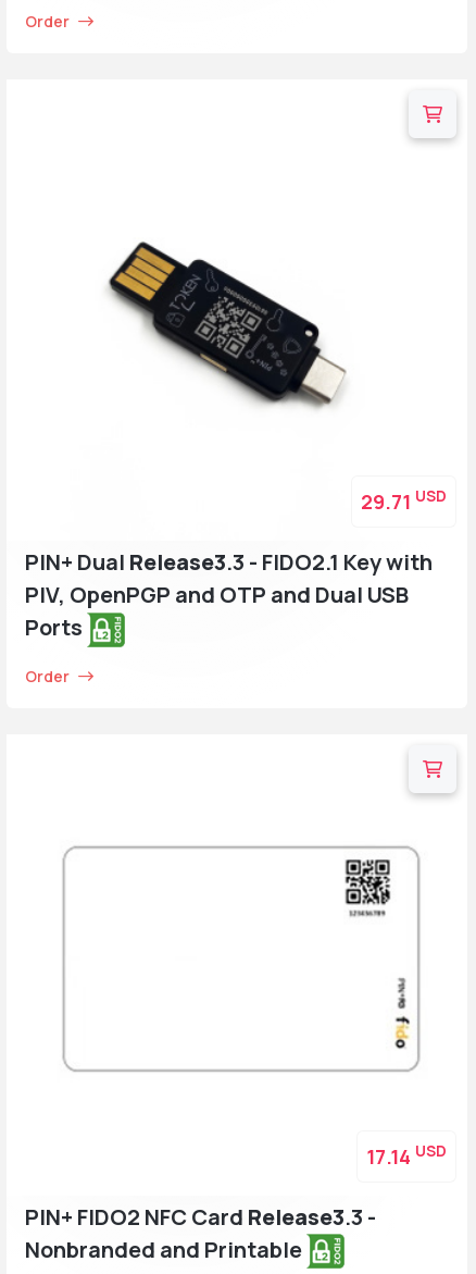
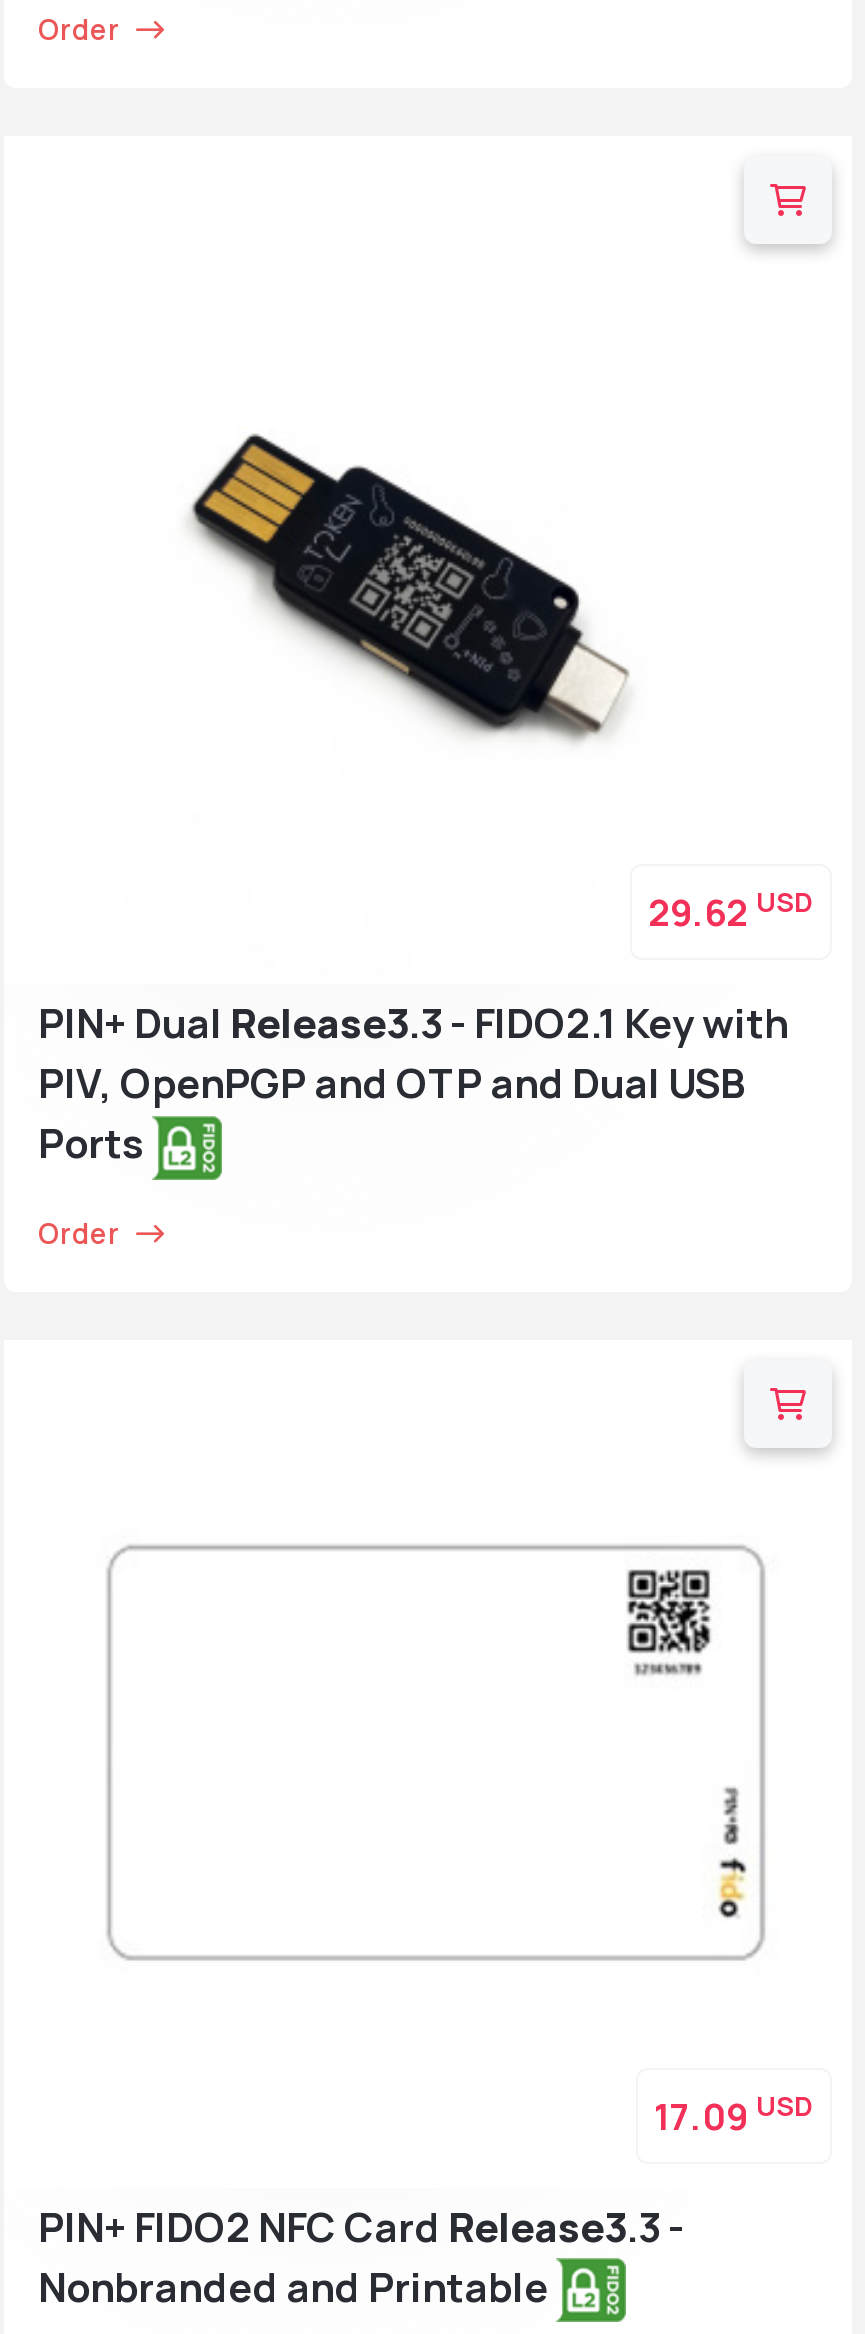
[361,487,447,515] 29.71 USD -> [648,885,814,936] 29.62 USD
[366,1141,447,1169] 17.14 USD -> [654,2088,814,2139] 17.09 USD

